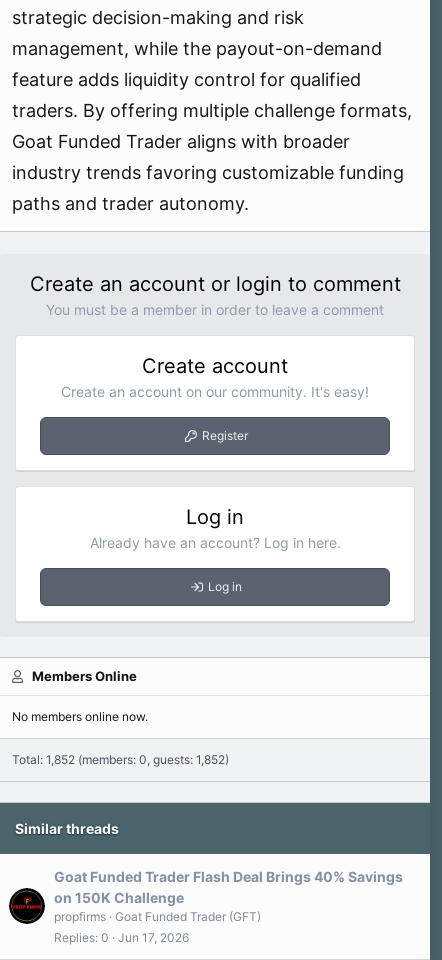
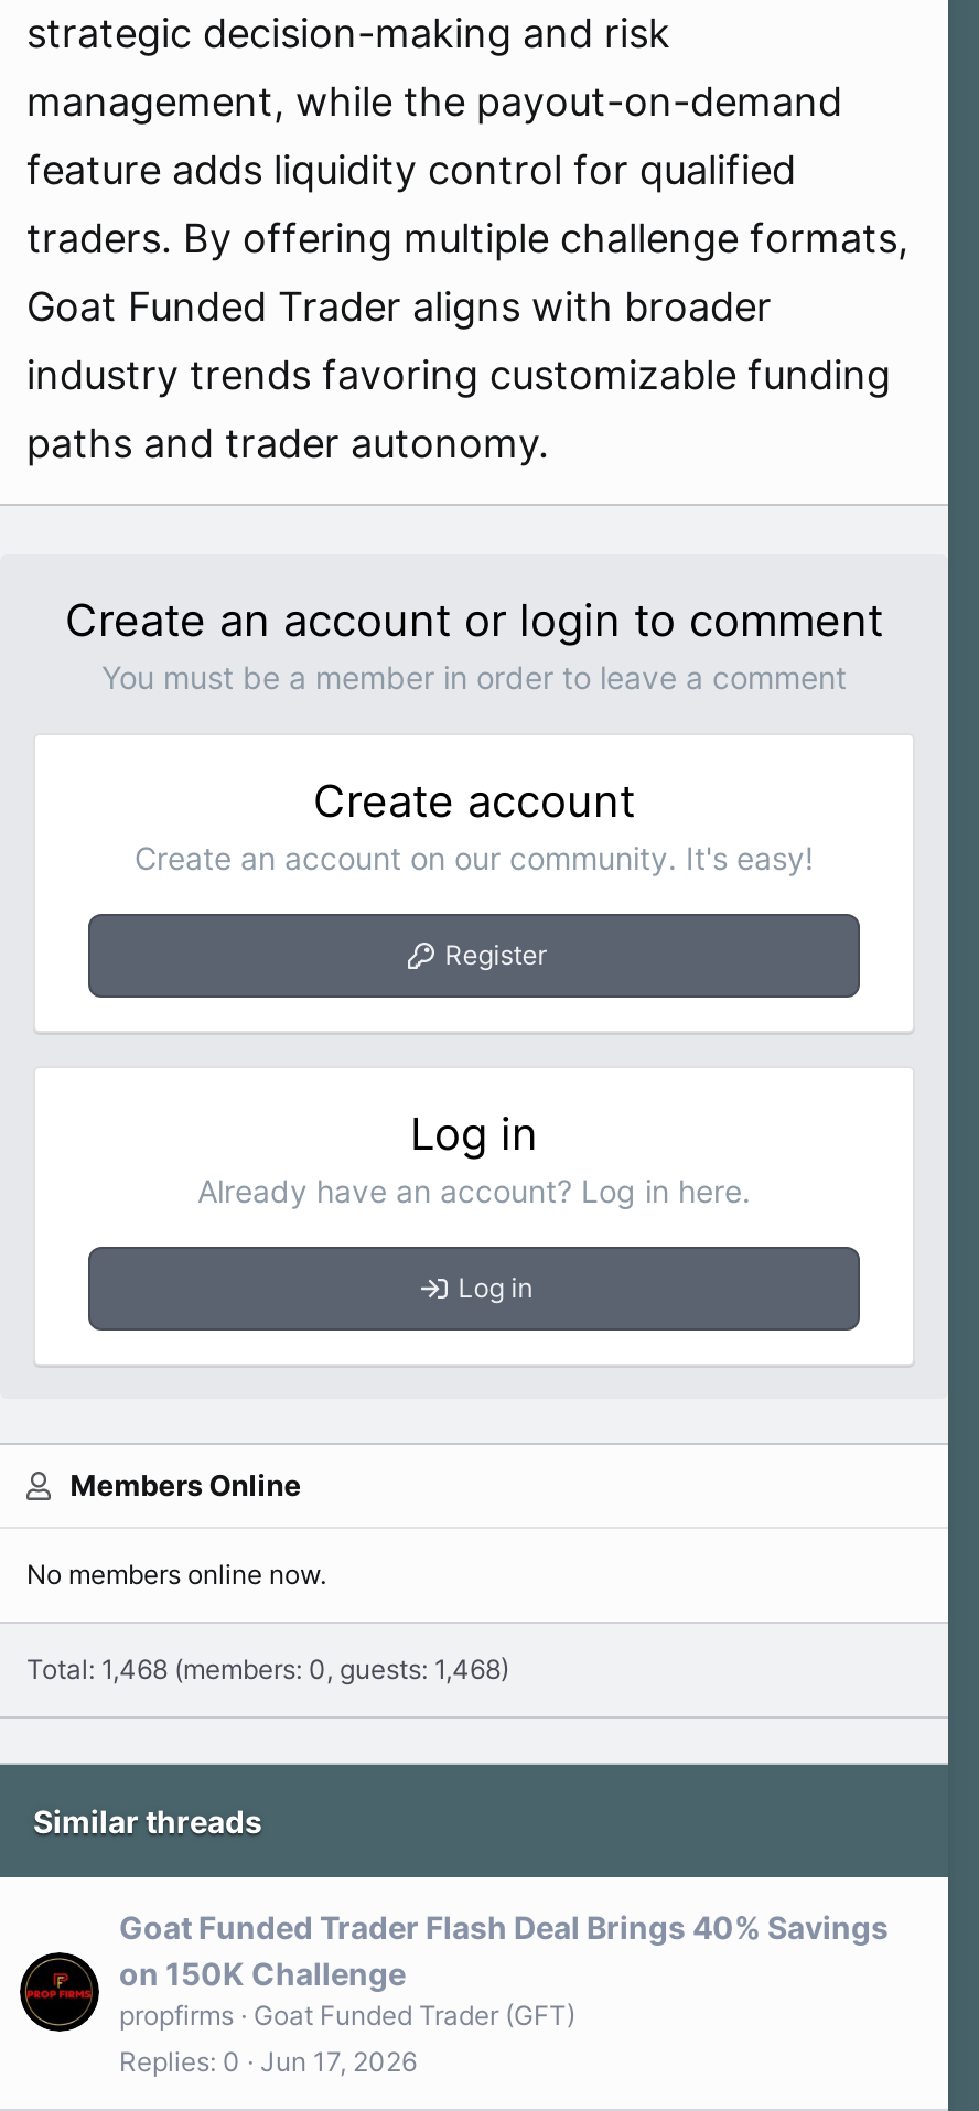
[12,752,229,767] Total: 1,852 (members: 0, guests: 1,852) -> [26,1652,509,1685] Total: 1,468 (members: 0, guests: 1,468)

